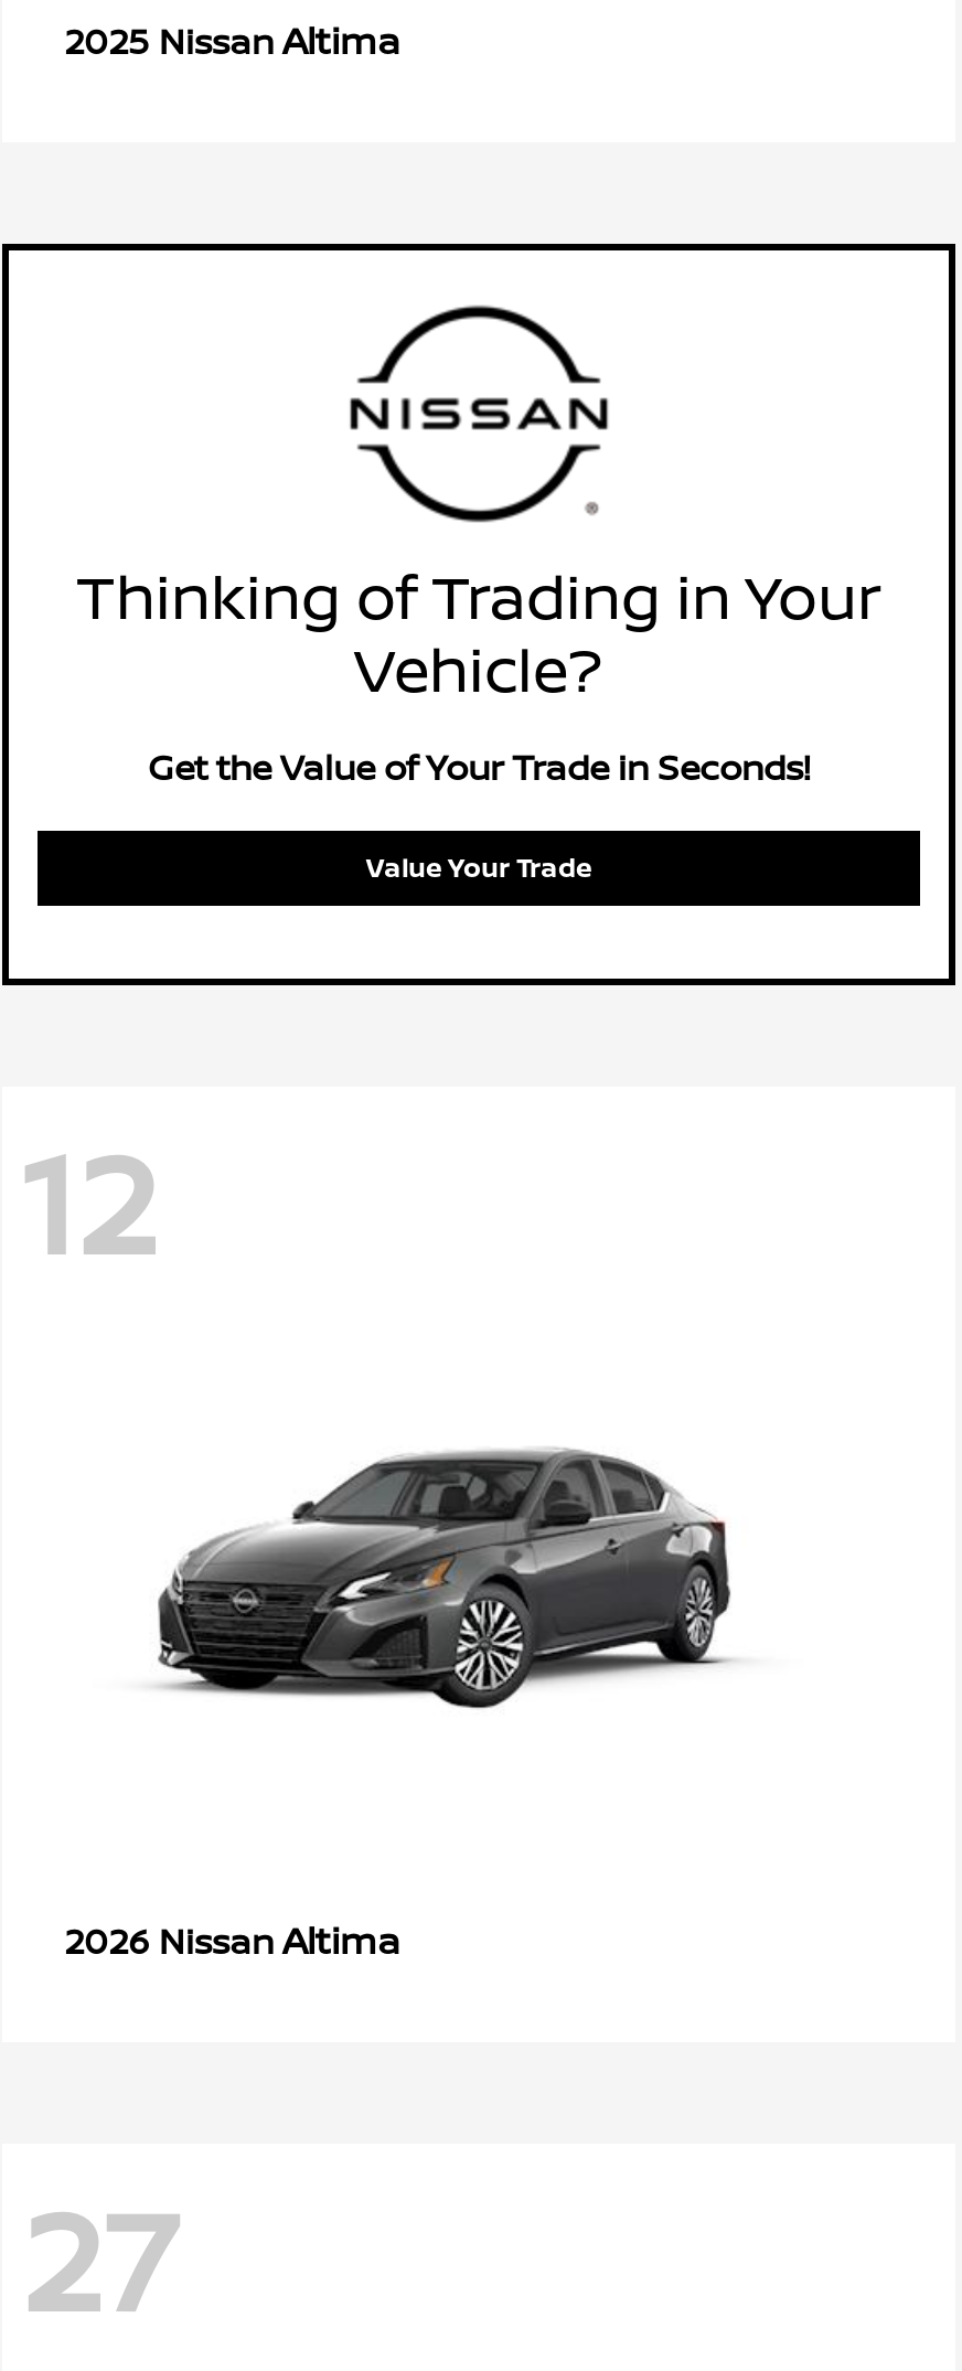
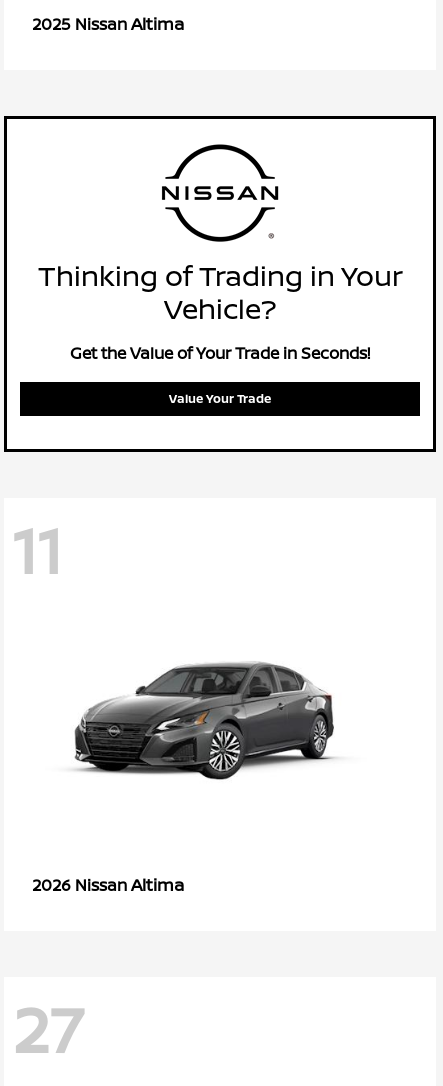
[20,1105,157,1297] 12 -> [12,506,62,593] 11

